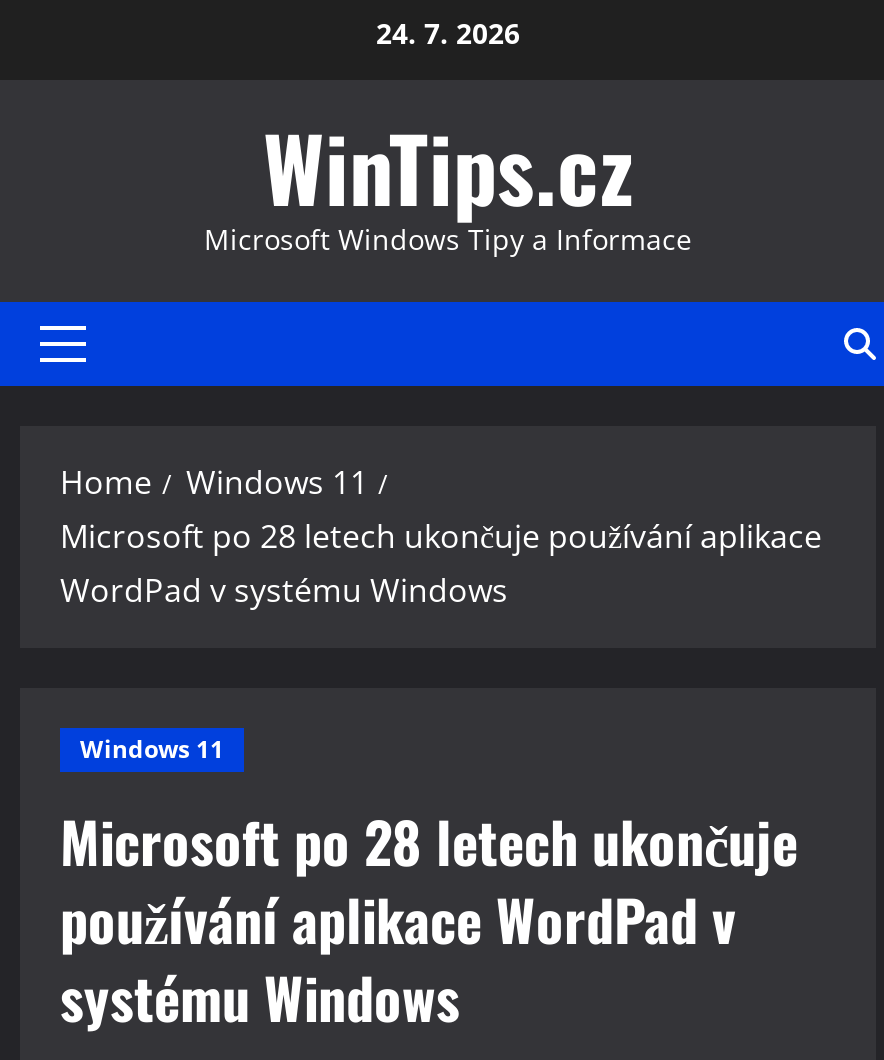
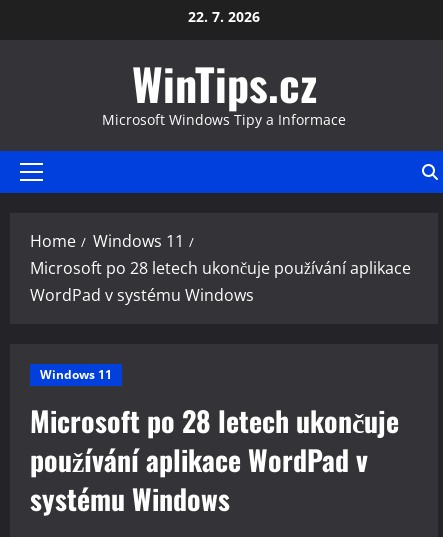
[376,14,520,52] 24. 7. 2026 -> [188,7,260,26] 22. 7. 2026

